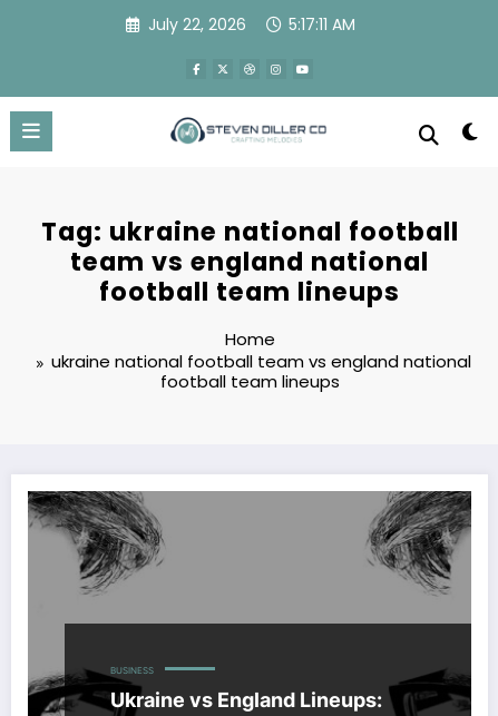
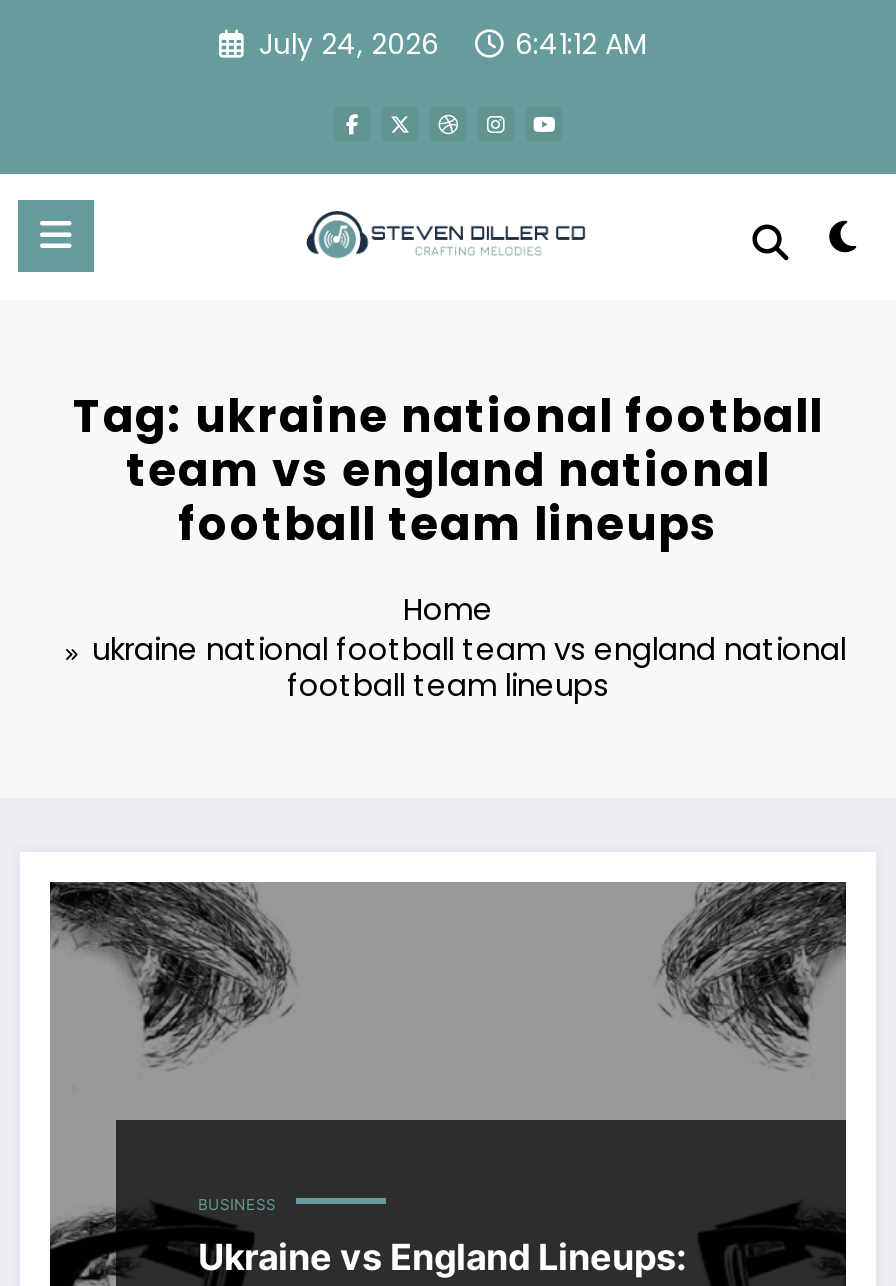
[149,13,247,36] July 22, 2026 -> [259,24,439,64] July 24, 2026
[289,13,356,36] 5:17:11 AM -> [515,24,647,64] 6:41:12 AM

